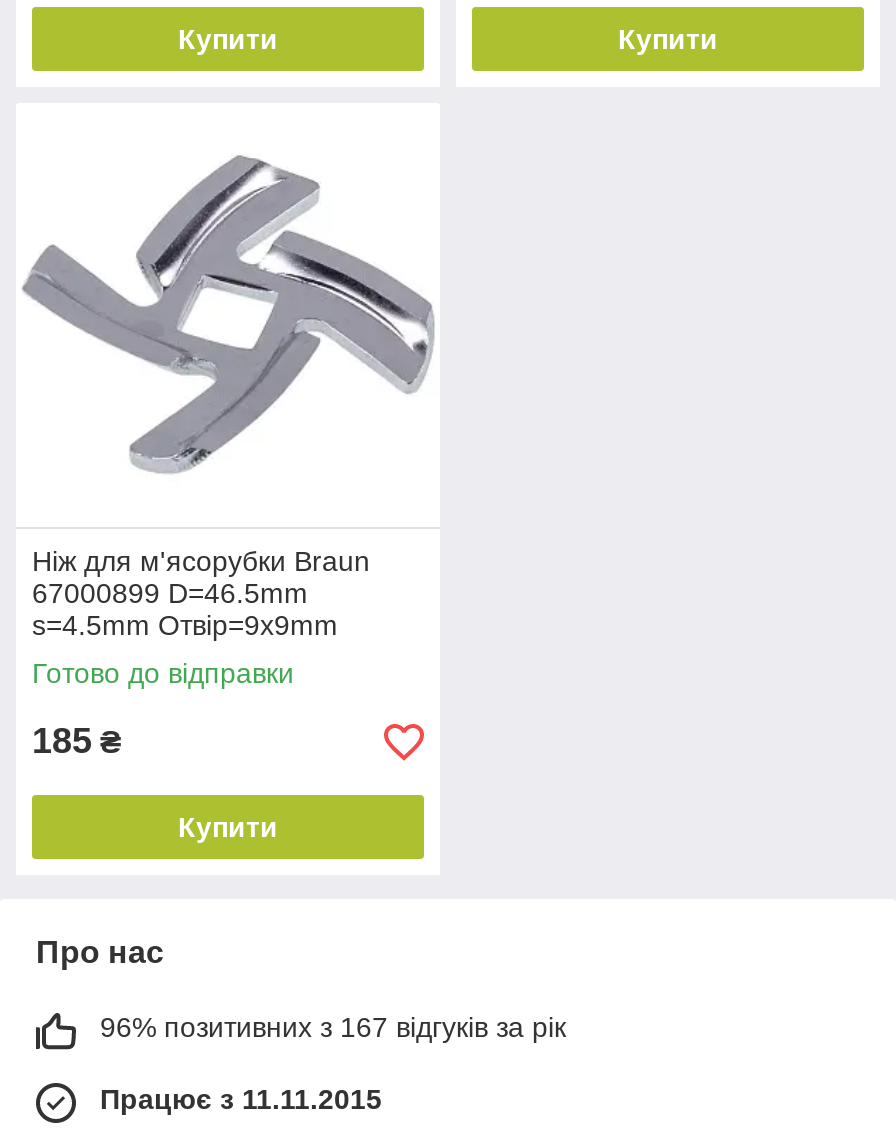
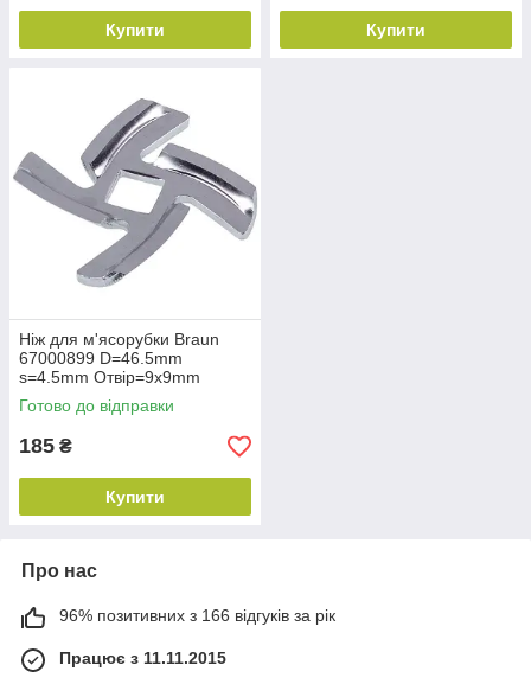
[100,1011,566,1043] 96% позитивних з 167 відгуків за рік -> [59,606,335,625] 96% позитивних з 166 відгуків за рік

